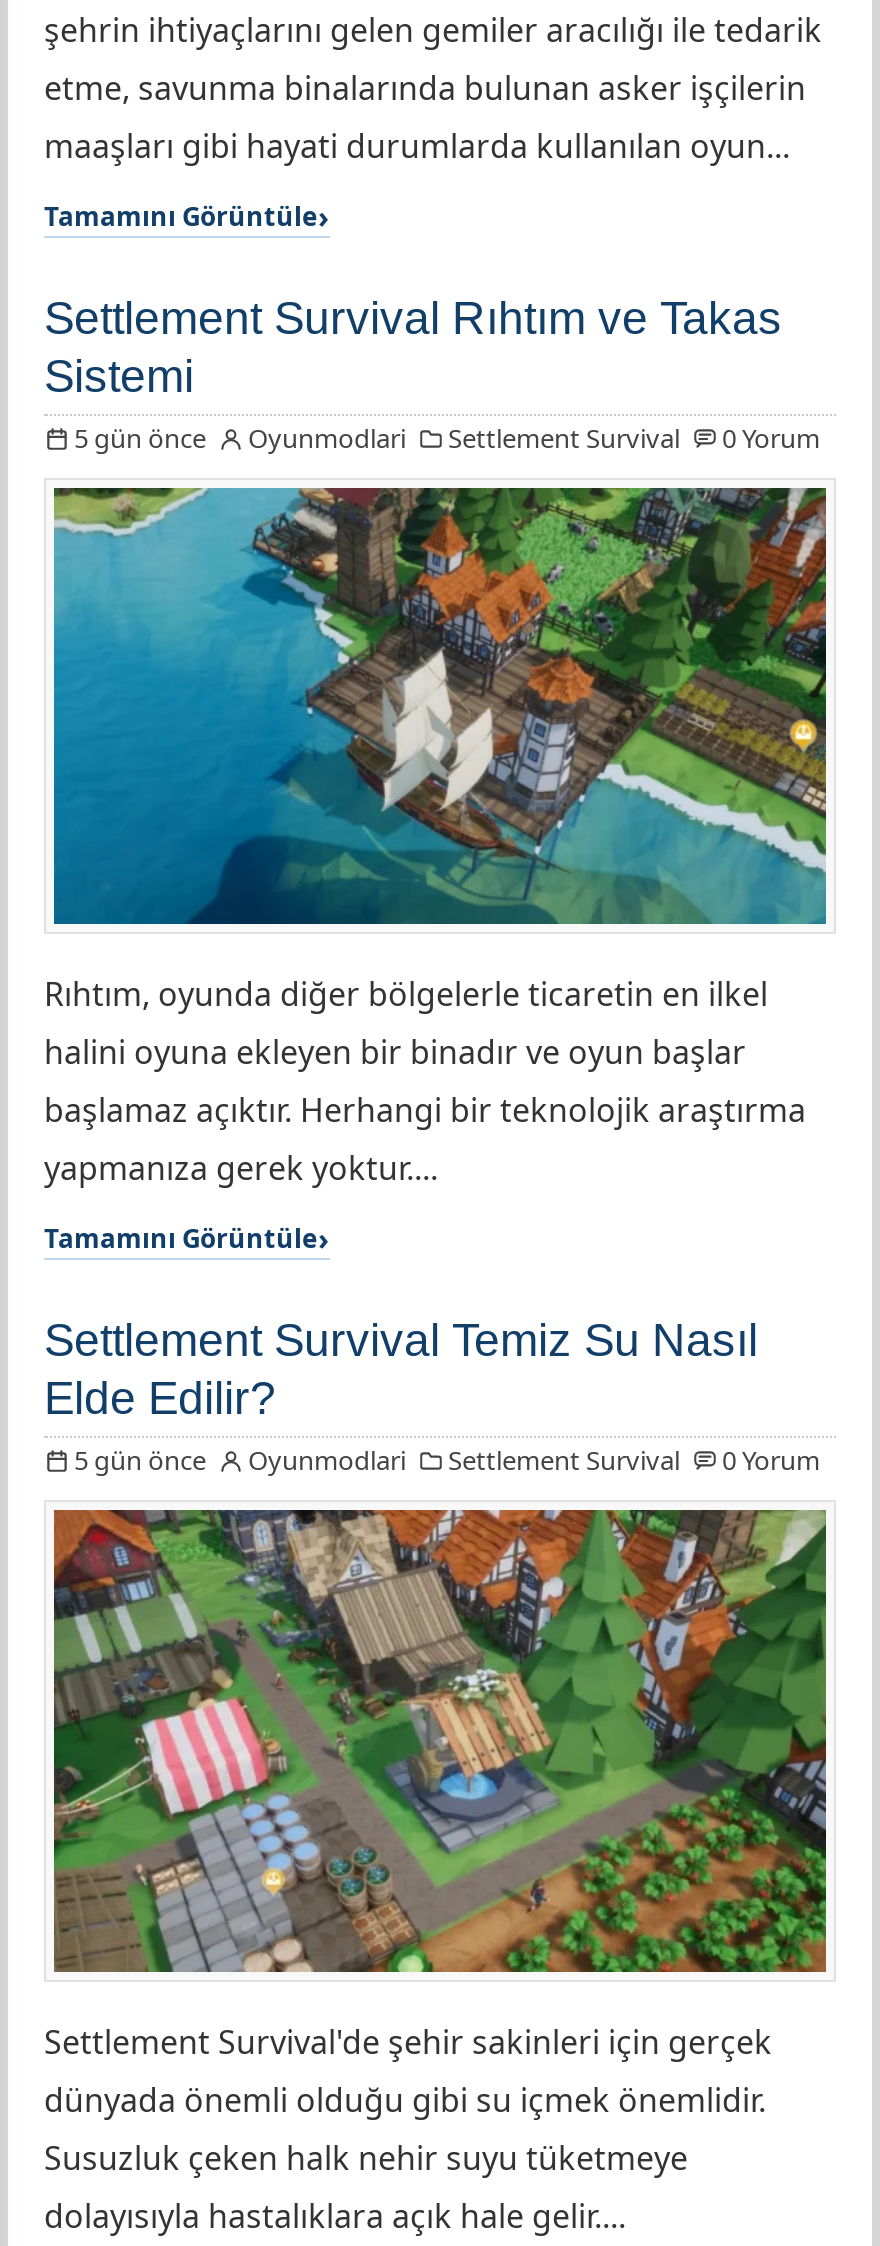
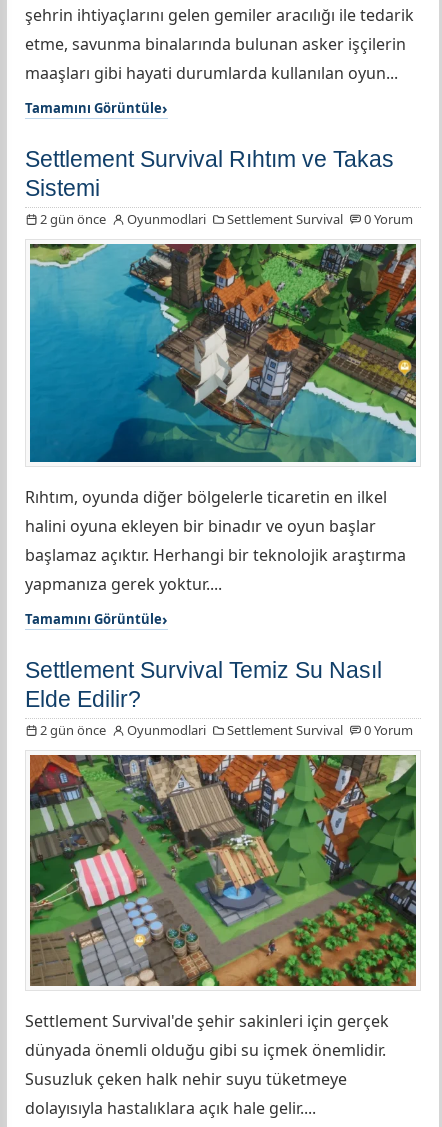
[74,419,820,455] 5 gün önce Oyunmodlari Settlement Survival 0 Yorum -> [40,209,413,227] 2 gün önce Oyunmodlari Settlement Survival 0 Yorum
[74,1441,820,1477] 5 gün önce Oyunmodlari Settlement Survival 0 Yorum -> [40,720,413,738] 2 gün önce Oyunmodlari Settlement Survival 0 Yorum

